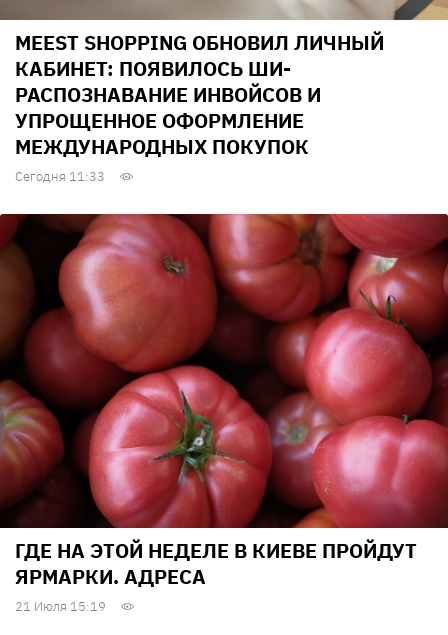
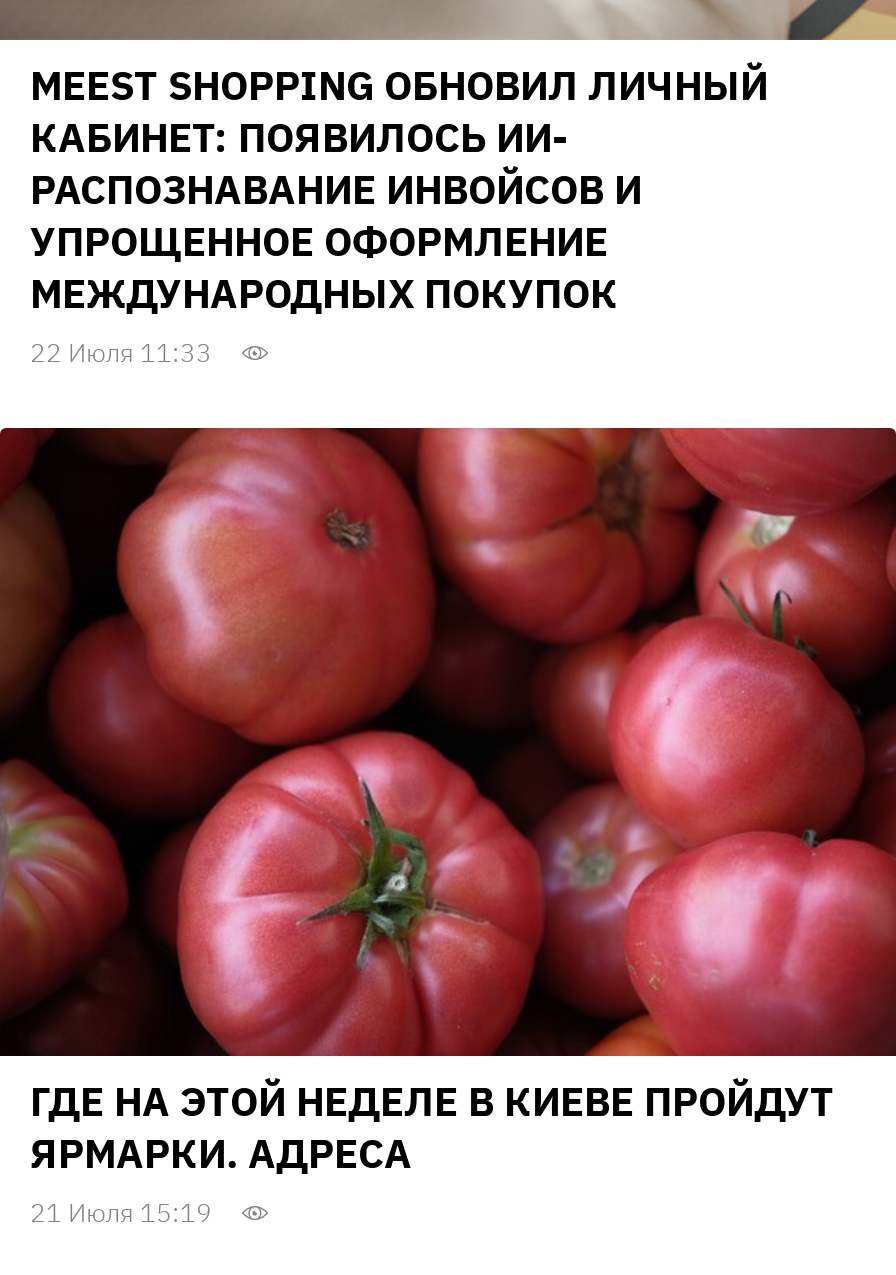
[15,55,291,82] КАБИНЕТ: ПОЯВИЛОСЬ ШИ- -> [30,111,568,165] КАБИНЕТ: ПОЯВИЛОСЬ ИИ-
[15,168,105,185] Сегодня 11:33 -> [30,337,212,371] 22 Июля 11:33

